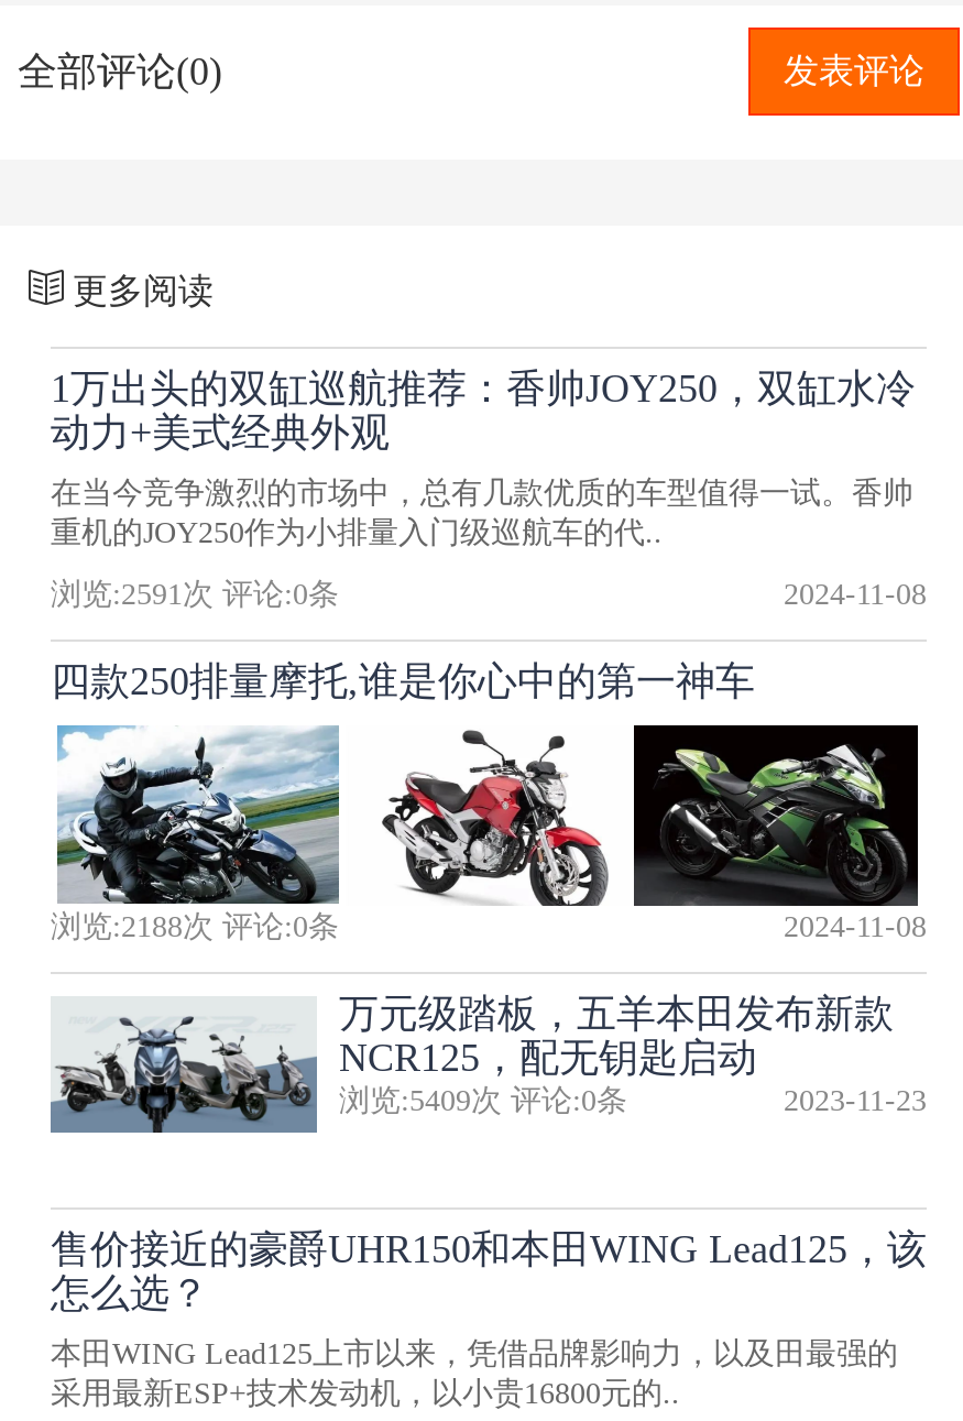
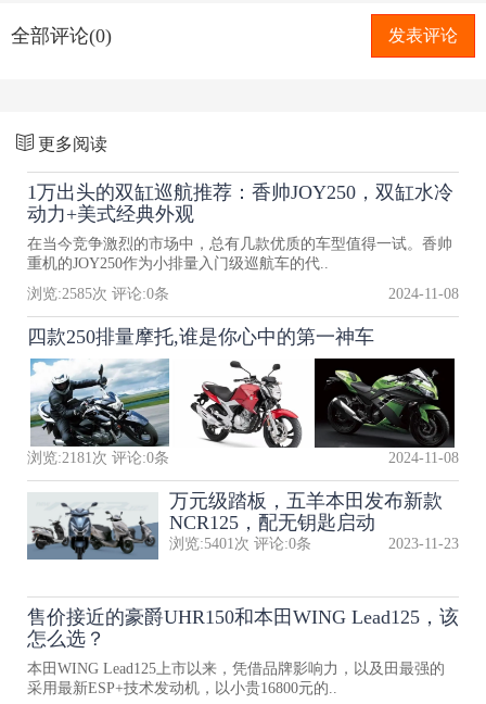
[51,577,339,610] 浏览:2591次 评论:0条 -> [27,285,169,301] 浏览:2585次 评论:0条
[51,911,339,944] 浏览:2188次 评论:0条 -> [27,450,169,466] 浏览:2181次 评论:0条
[339,1085,627,1118] 浏览:5409次 评论:0条 -> [169,536,311,552] 浏览:5401次 评论:0条

